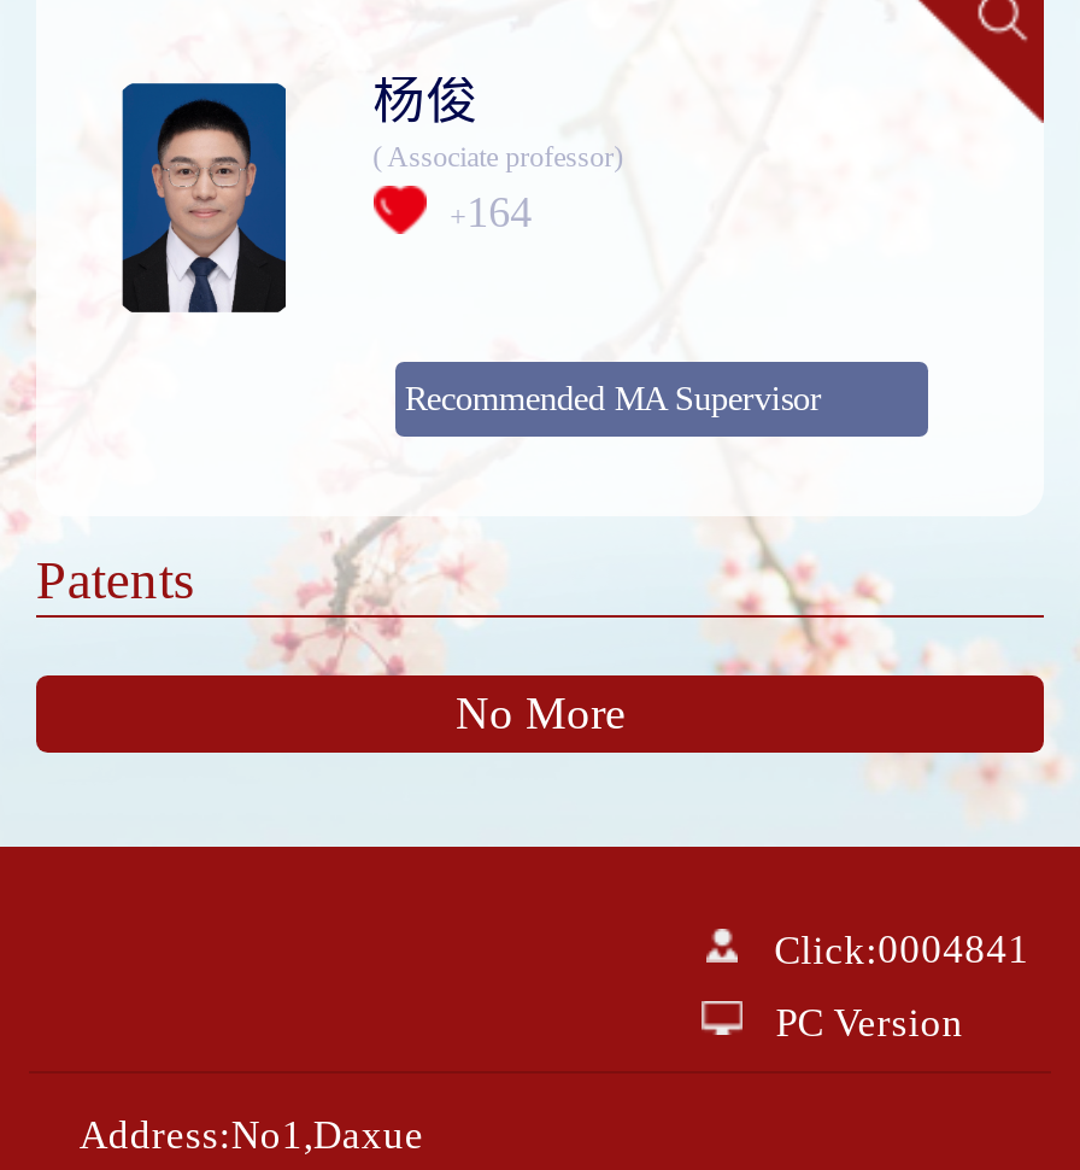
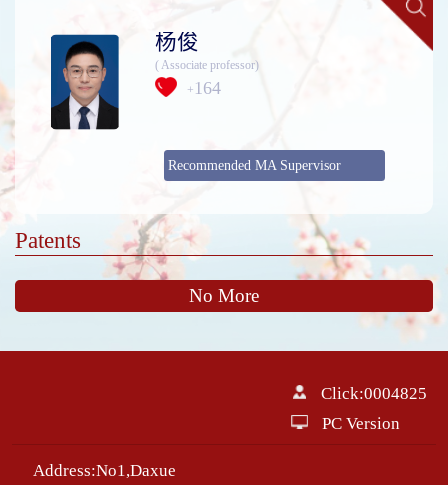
[764,926,1030,972] Click:0004841 -> [317,384,427,403] Click:0004825

